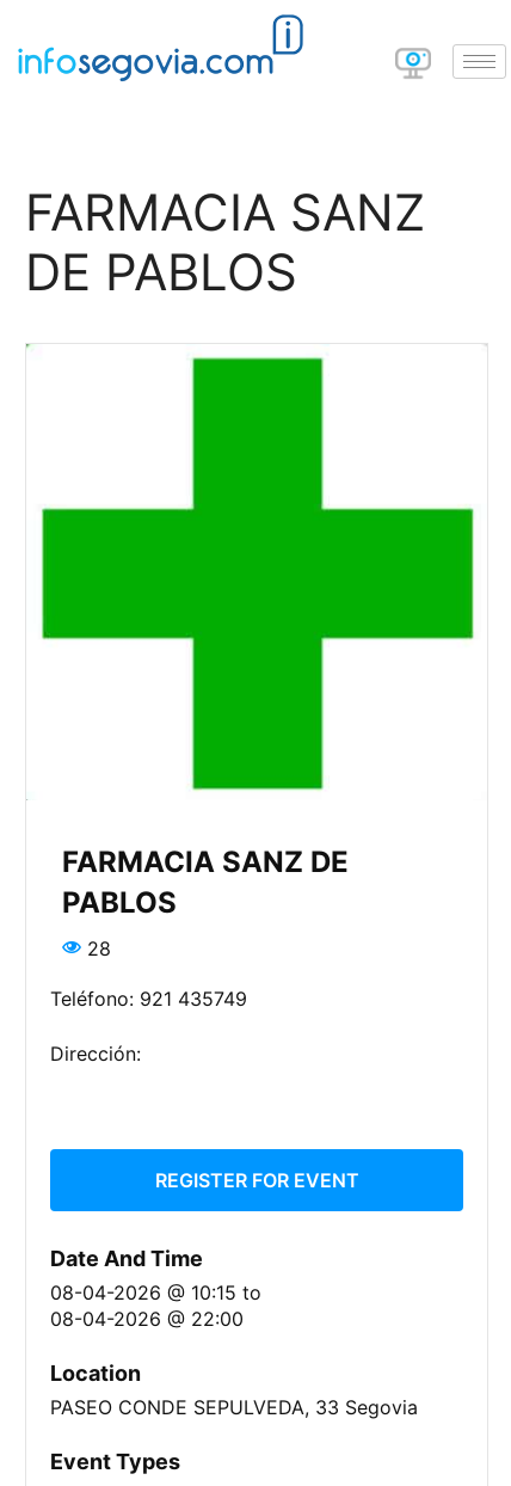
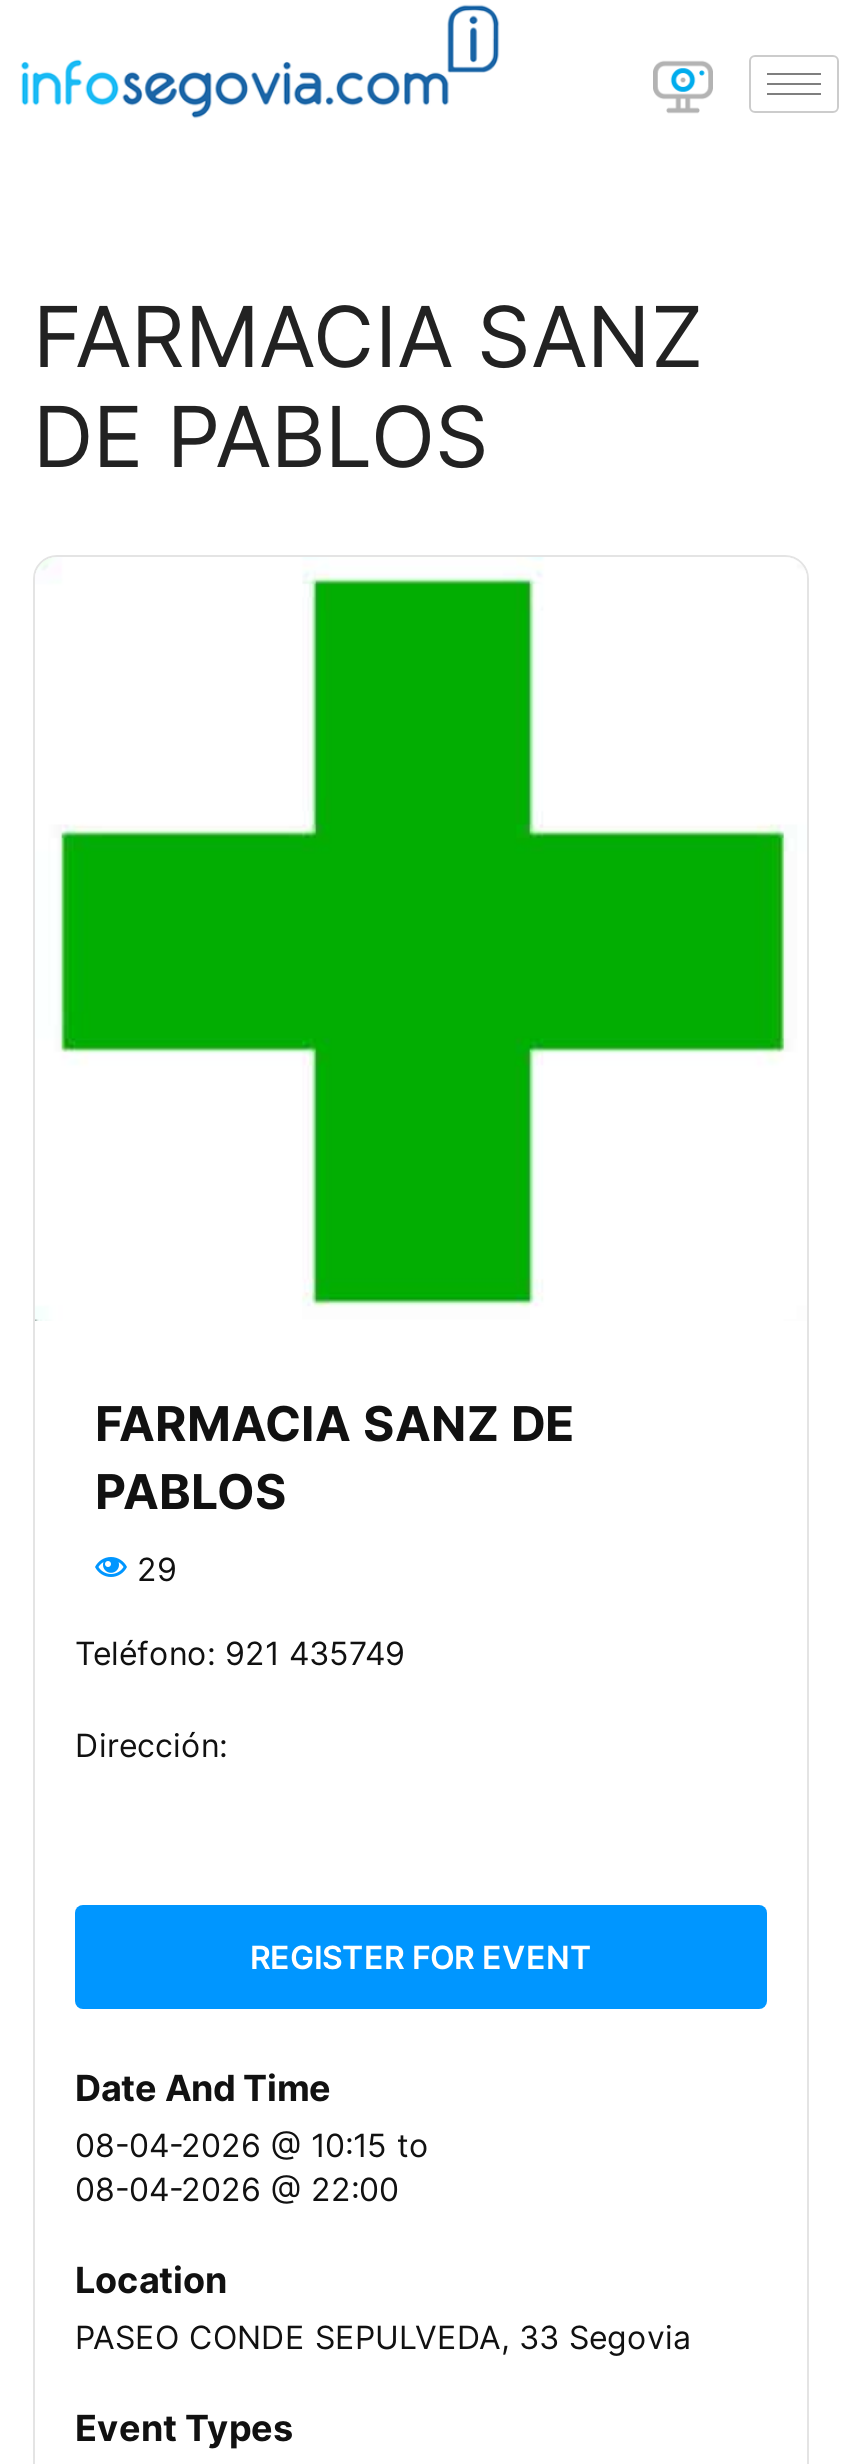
[81,936,111,960] 28 -> [127,1549,177,1589] 29

